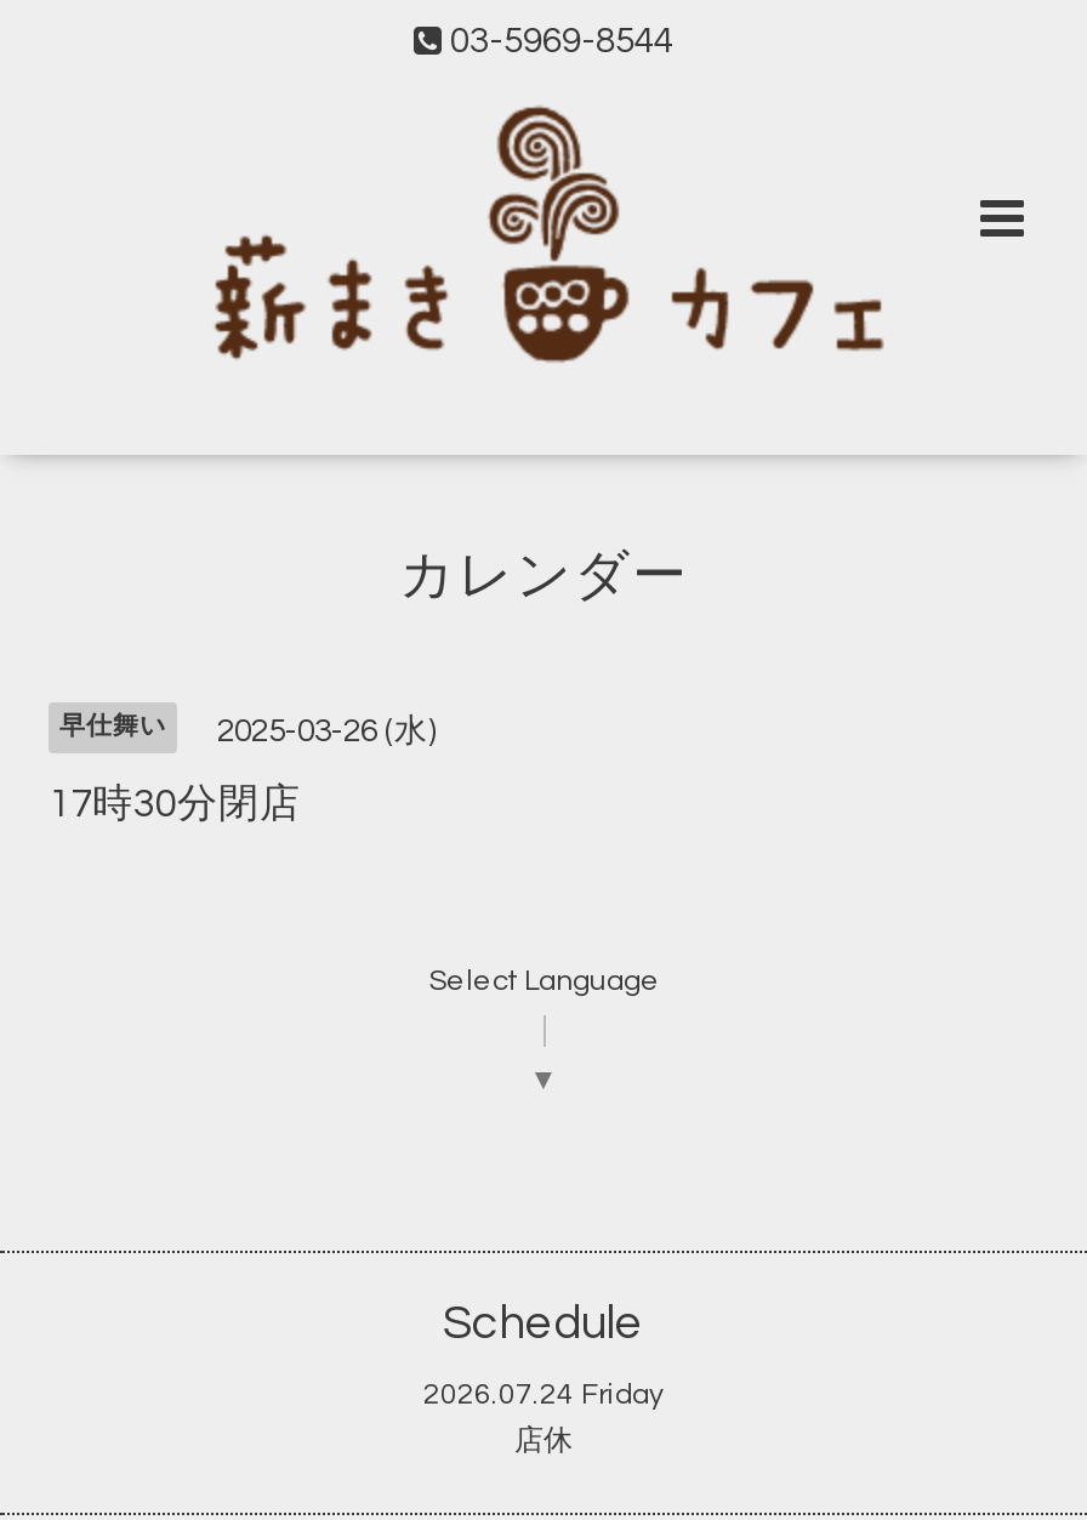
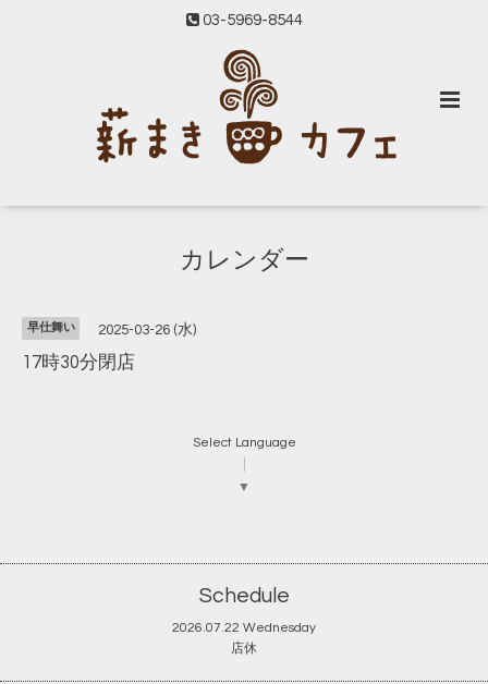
[423,1378,664,1410] 2026.07.24 Friday -> [172,620,316,634] 2026.07.22 Wednesday

